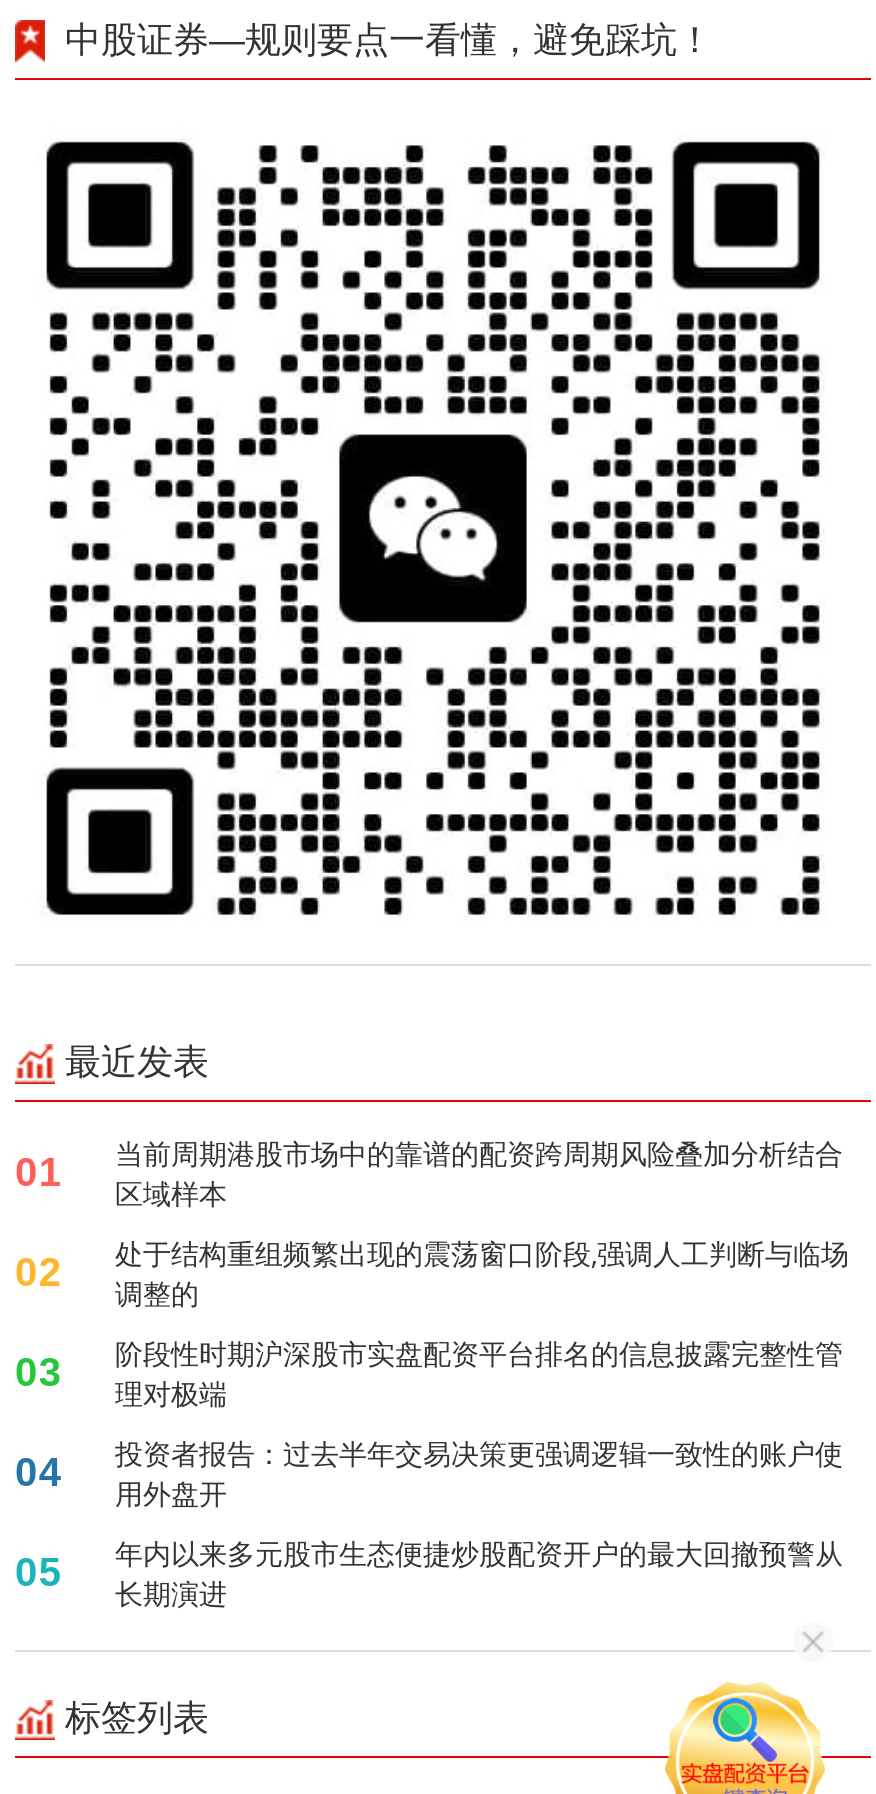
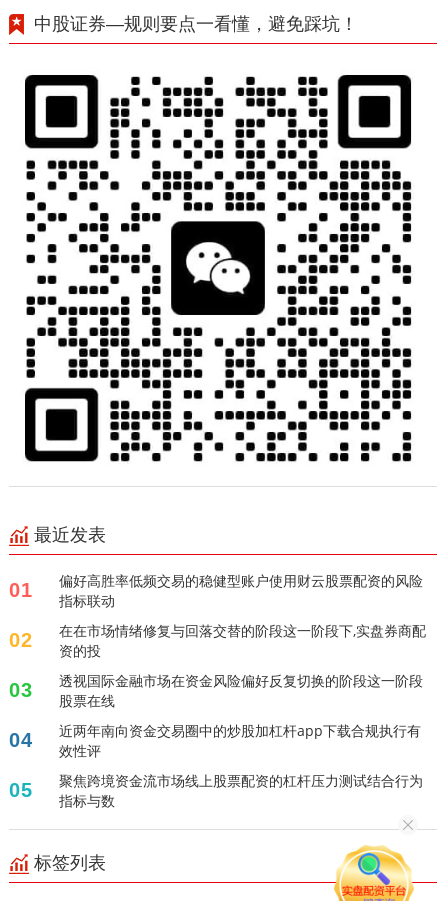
[115,1135,843,1213] 当前周期港股市场中的靠谱的配资跨周期风险叠加分析结合 | 区域样本 -> [59,571,423,610] 偏好高胜率低频交易的稳健型账户使用财云股票配资的风险 | 指标联动
[115,1235,849,1313] 处于结构重组频繁出现的震荡窗口阶段,强调人工判断与临场 | 调整的 -> [59,621,426,660] 在在市场情绪修复与回落交替的阶段这一阶段下,实盘券商配 | 资的投
[115,1335,843,1413] 阶段性时期沪深股市实盘配资平台排名的信息披露完整性管 | 理对极端 -> [59,671,423,710] 透视国际金融市场在资金风险偏好反复切换的阶段这一阶段 | 股票在线
[115,1435,843,1513] 投资者报告：过去半年交易决策更强调逻辑一致性的账户使 | 用外盘开 -> [59,721,421,760] 近两年南向资金交易圈中的炒股加杠杆app下载合规执行有 | 效性评
[115,1535,843,1613] 年内以来多元股市生态便捷炒股配资开户的最大回撤预警从 | 长期演进 -> [59,771,423,810] 聚焦跨境资金流市场线上股票配资的杠杆压力测试结合行为 | 指标与数

